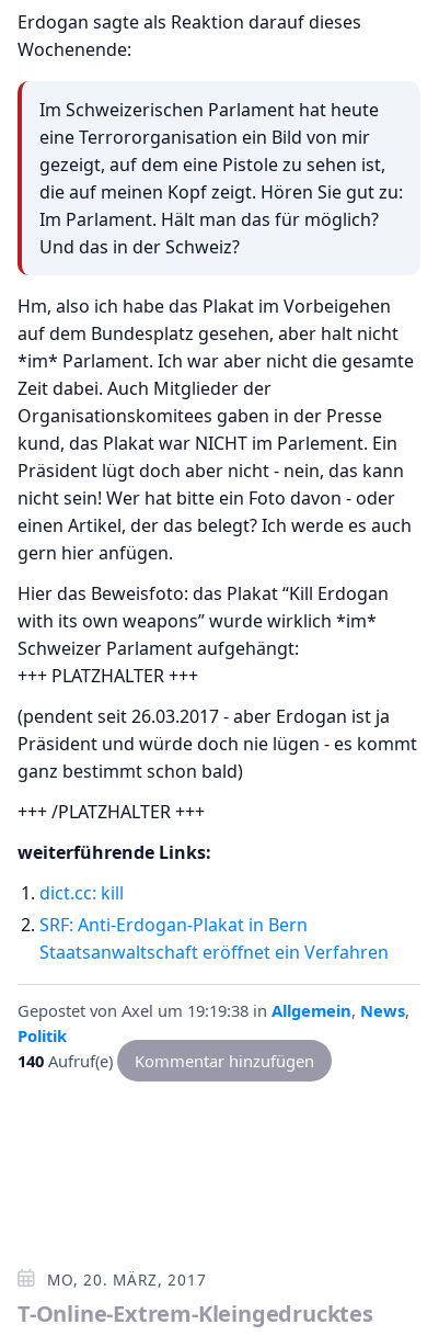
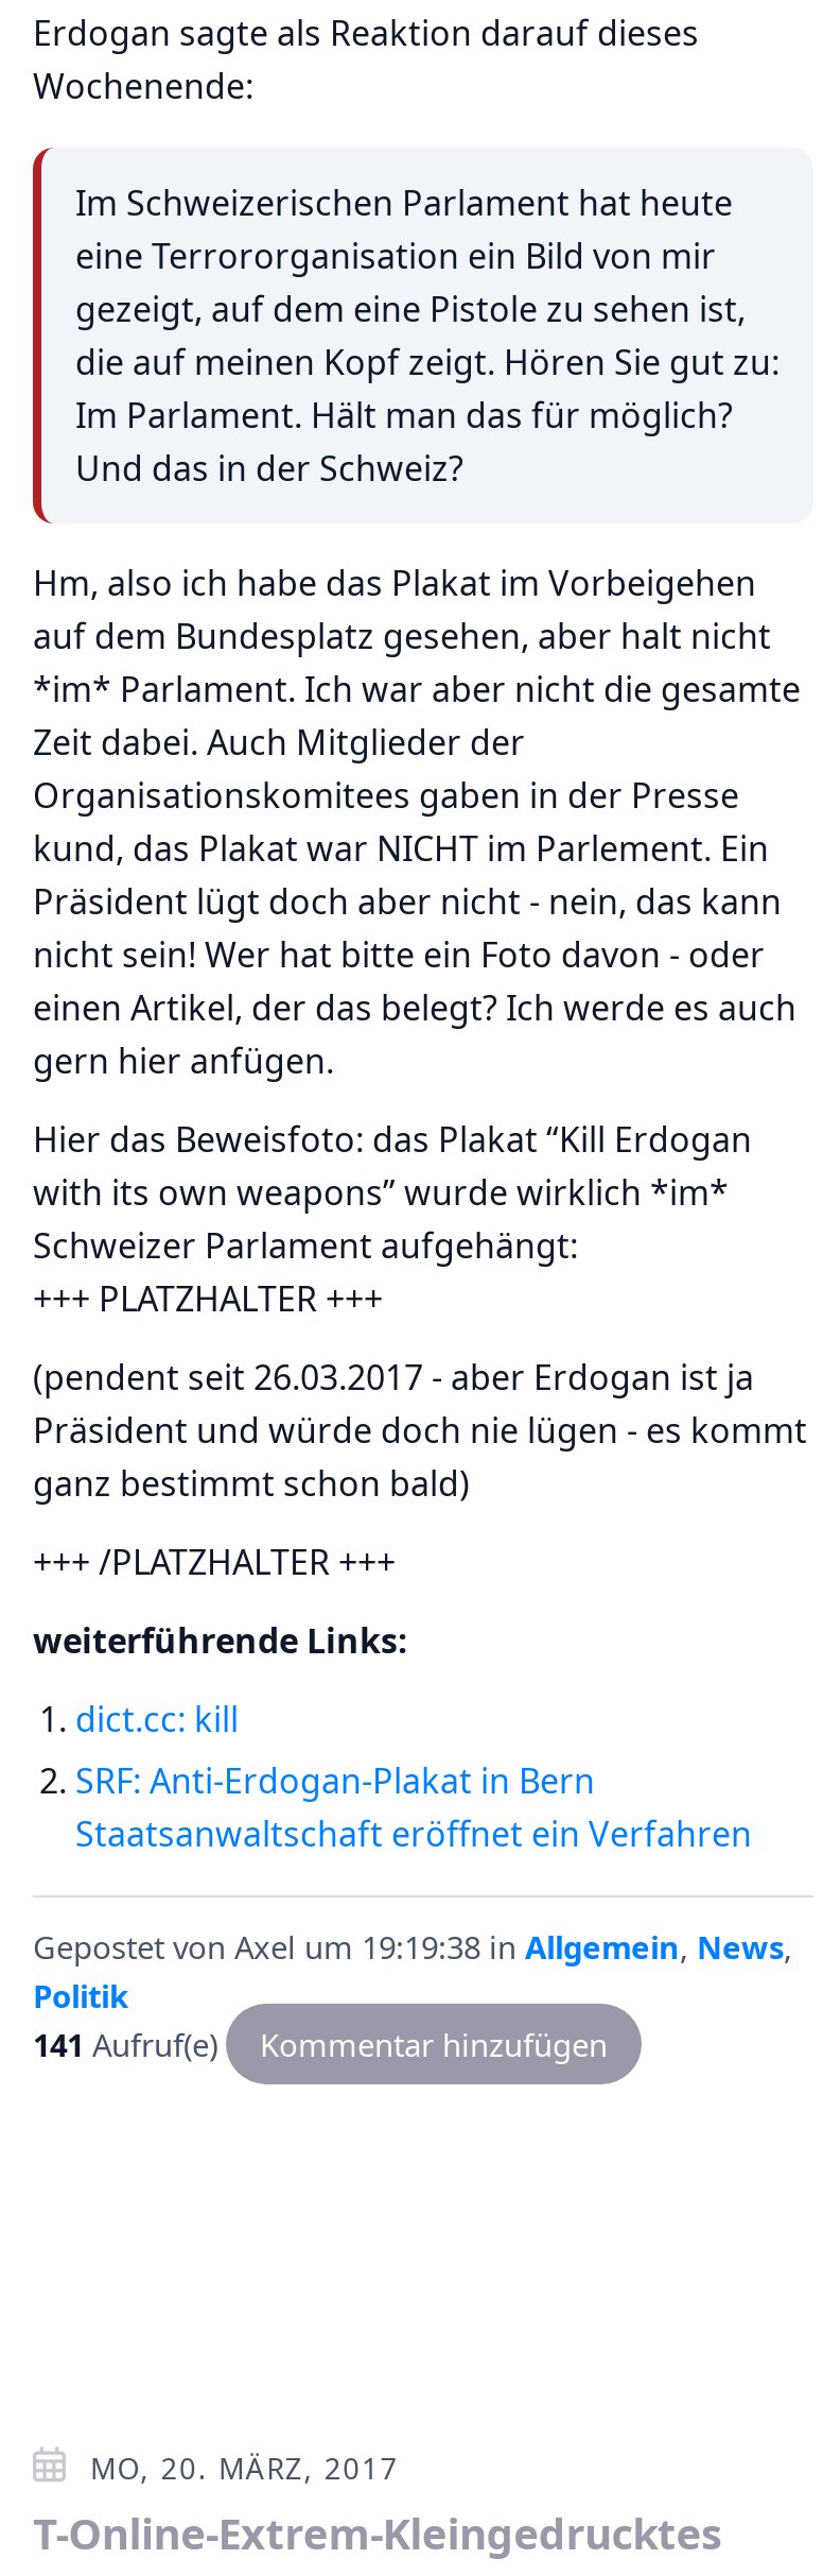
[18,1050,314,1072] 140 Aufruf(e) Kommentar hinzufügen -> [33,2023,608,2066] 141 Aufruf(e) Kommentar hinzufügen

